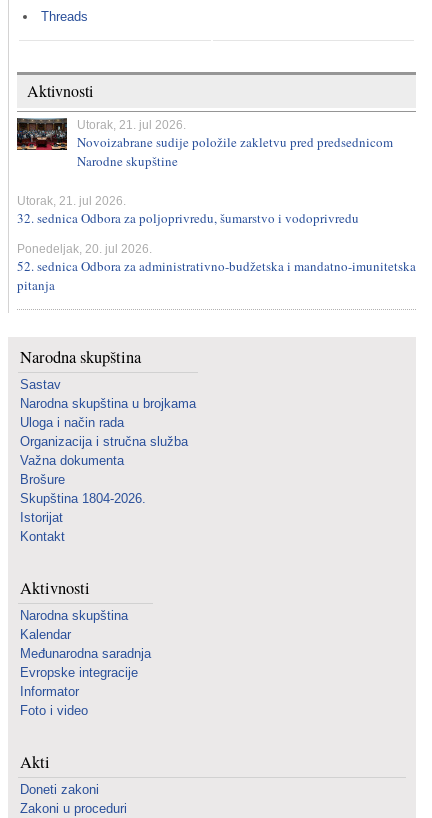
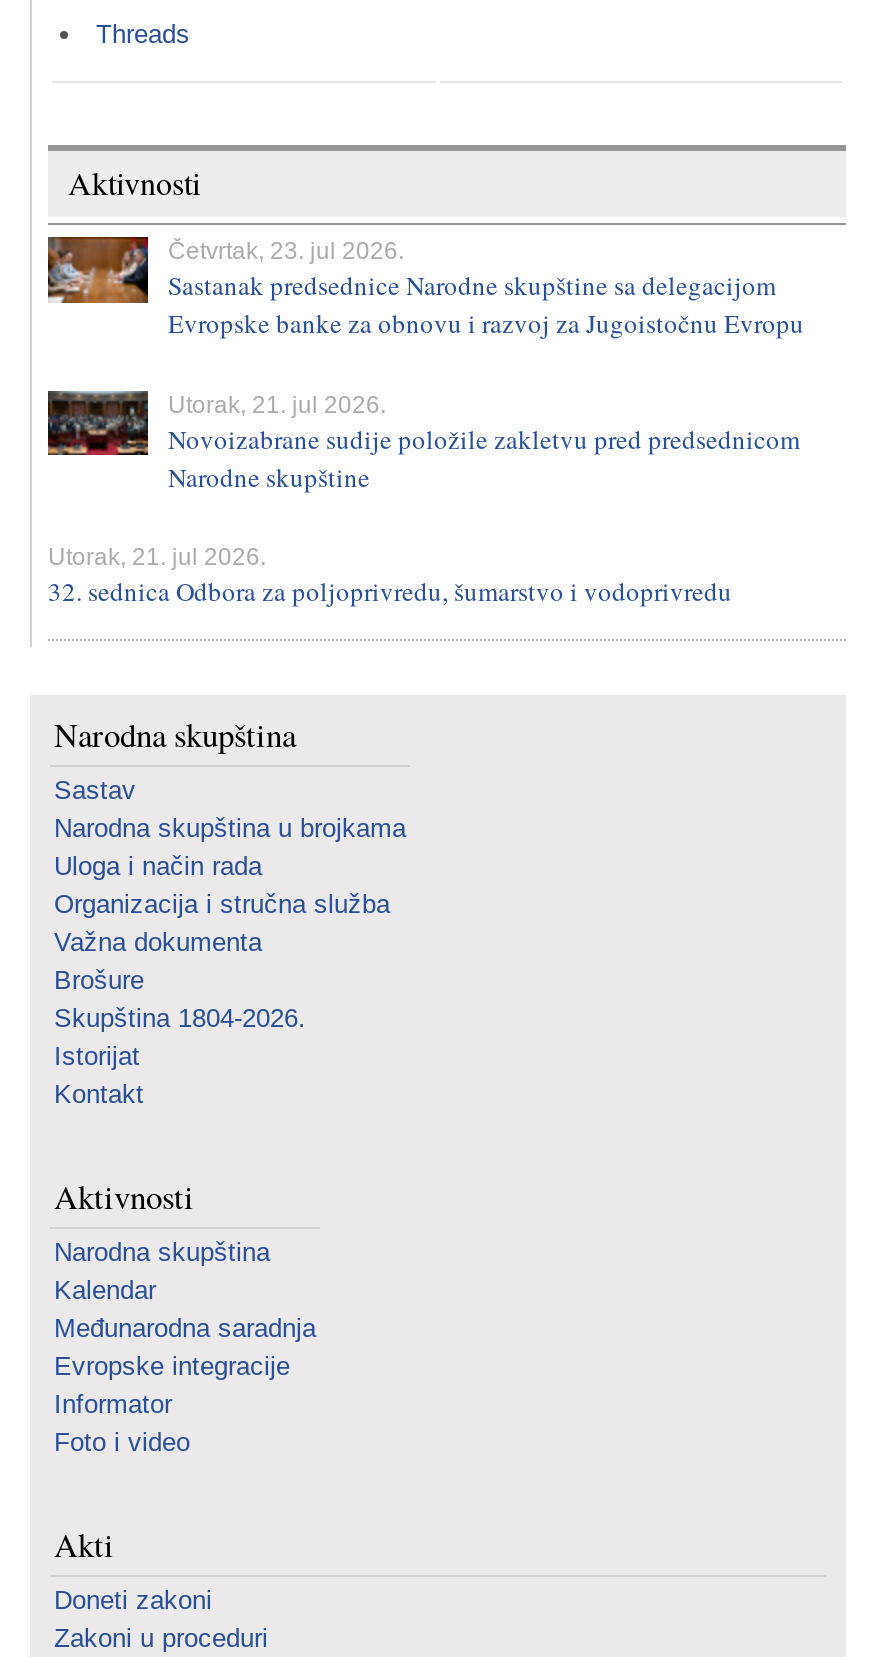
none -> [46,235,804,341] [image] | Četvrtak, 23. jul 2026. | Sastanak predsednice Narodne skupštine sa delegacijom | Evropske banke za obnovu i razvoj za Jugoistočnu Evropu
moved [16,117,393,227] -> [46,389,800,609]: [image] | Utorak, 21. jul 2026. | Novoizabrane sudije položile zakletvu pred predsednicom | Narodne skupštine | Utorak, 21. jul 2026. | 32. sednica Odbora za poljoprivredu, šumarstvo i vodoprivredu
[17,242,416,294] Ponedeljak, 20. jul 2026. | 52. sednica Odbora za administrativno-budžetska i mandatno-imunitetska | pitanja -> none

